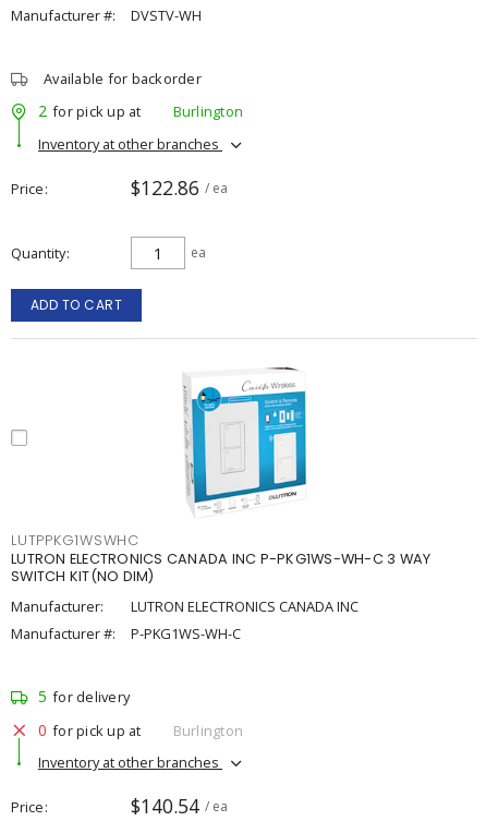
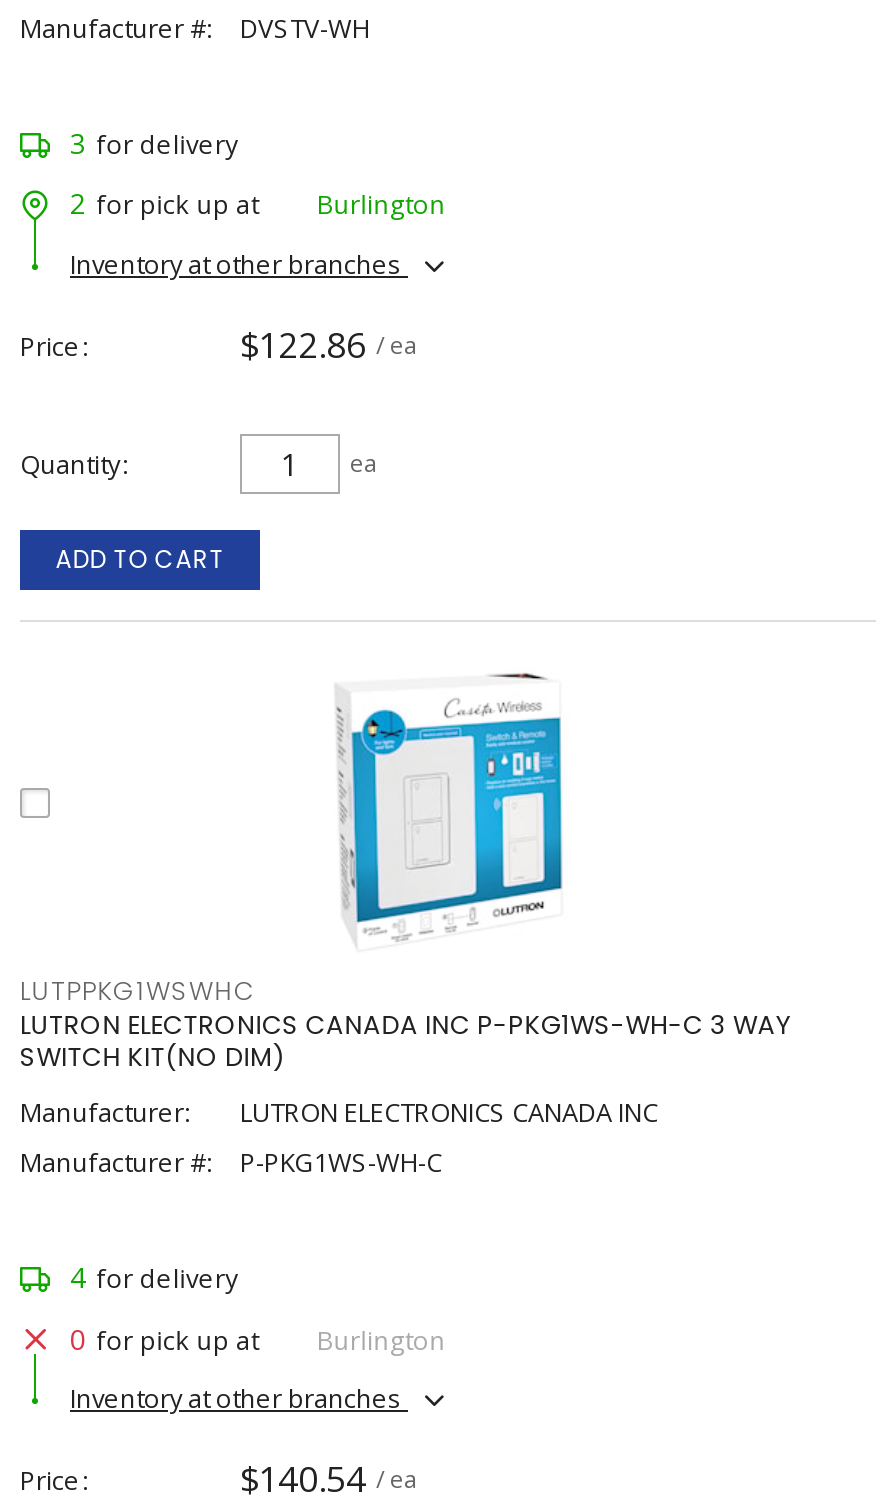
[44,69,201,88] Available for backorder -> [70,124,238,162] 3 for delivery
[38,686,130,707] 5 for delivery -> [70,1258,238,1296] 4 for delivery

